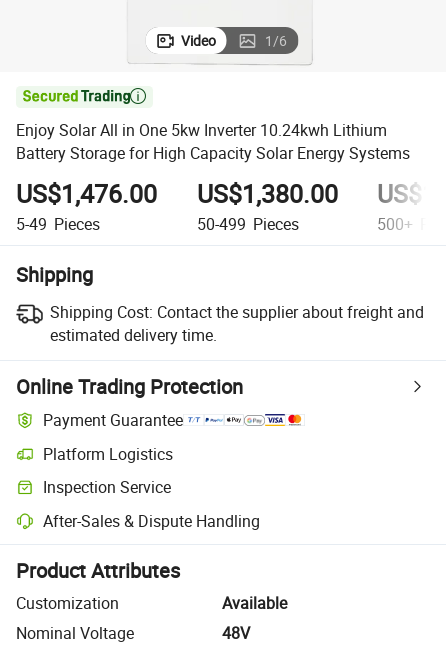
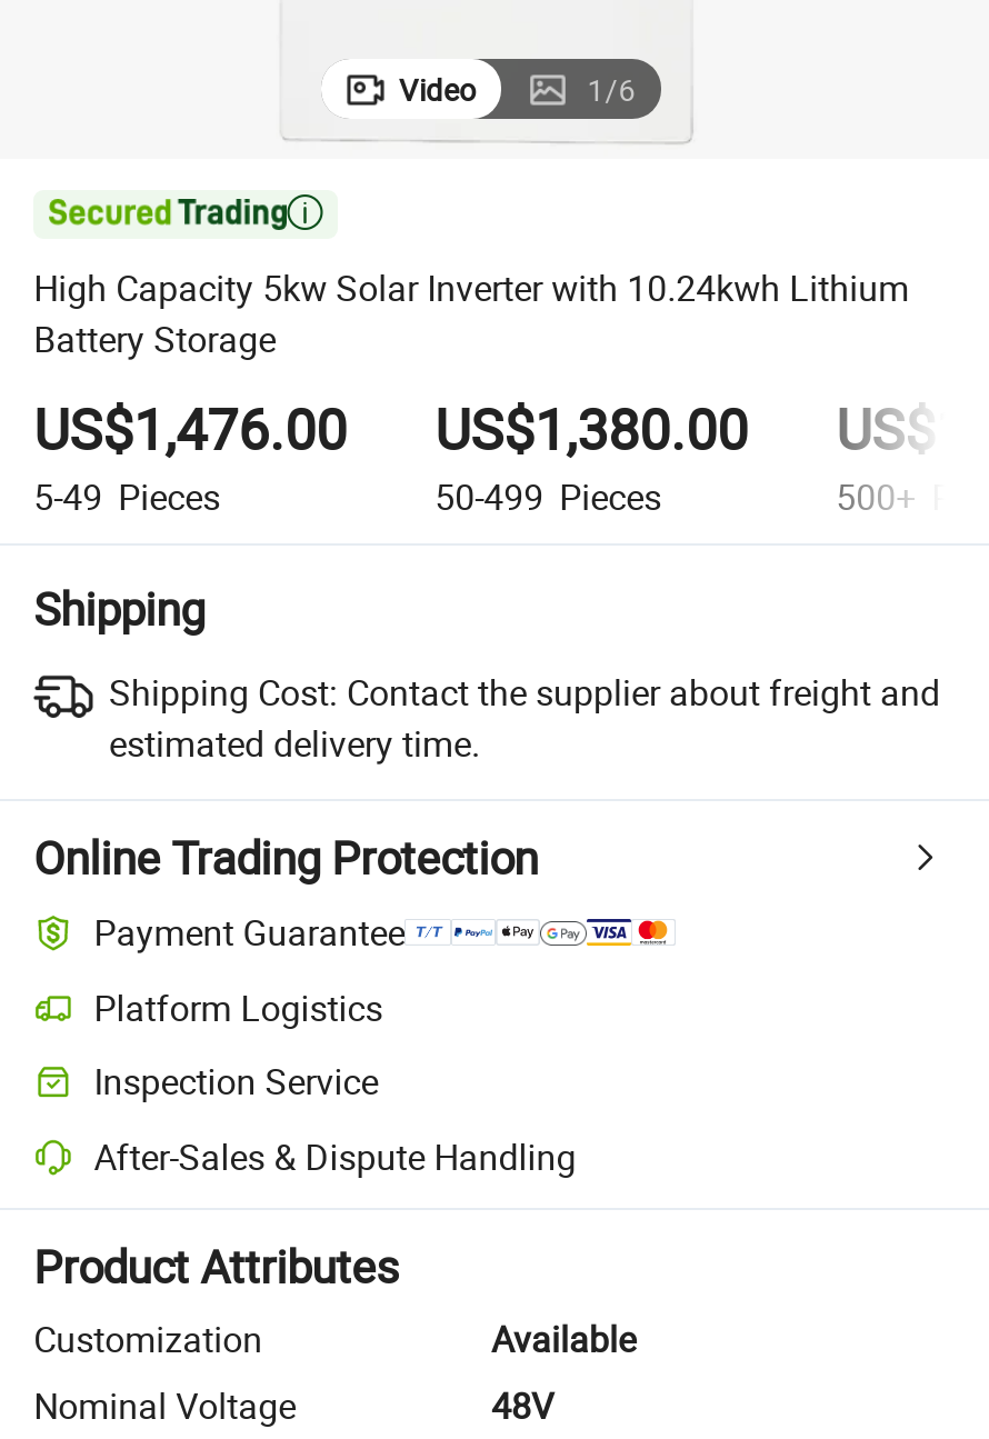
[16,119,410,164] Enjoy Solar All in One 5kw Inverter 10.24kwh Lithium | Battery Storage for High Capacity Solar Energy Systems -> [34,264,909,364] High Capacity 5kw Solar Inverter with 10.24kwh Lithium | Battery Storage

